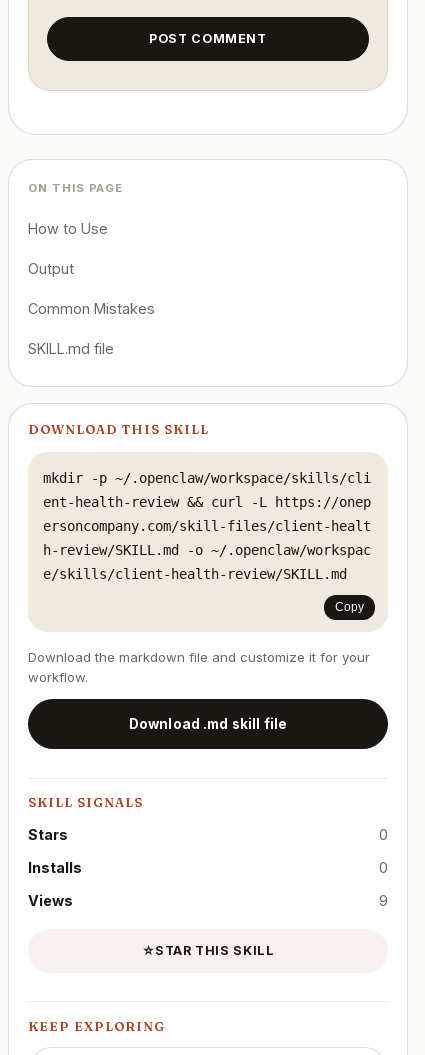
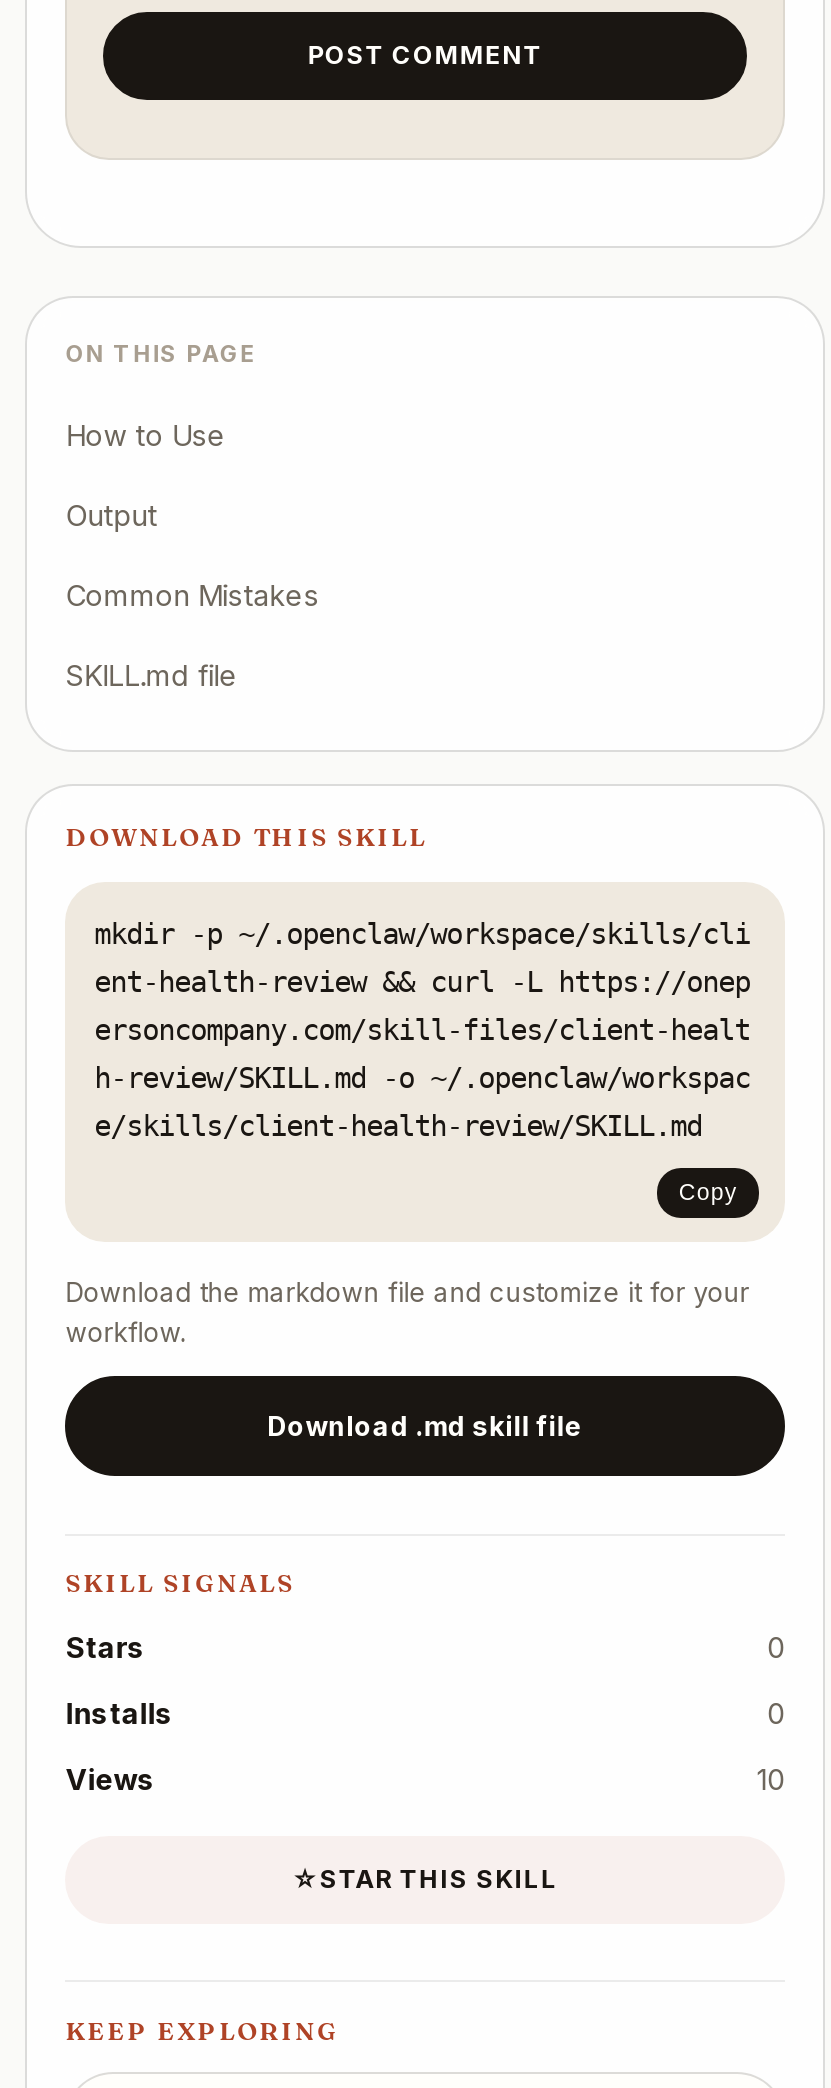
[379,891,388,908] 9 -> [757,1761,785,1795] 10

